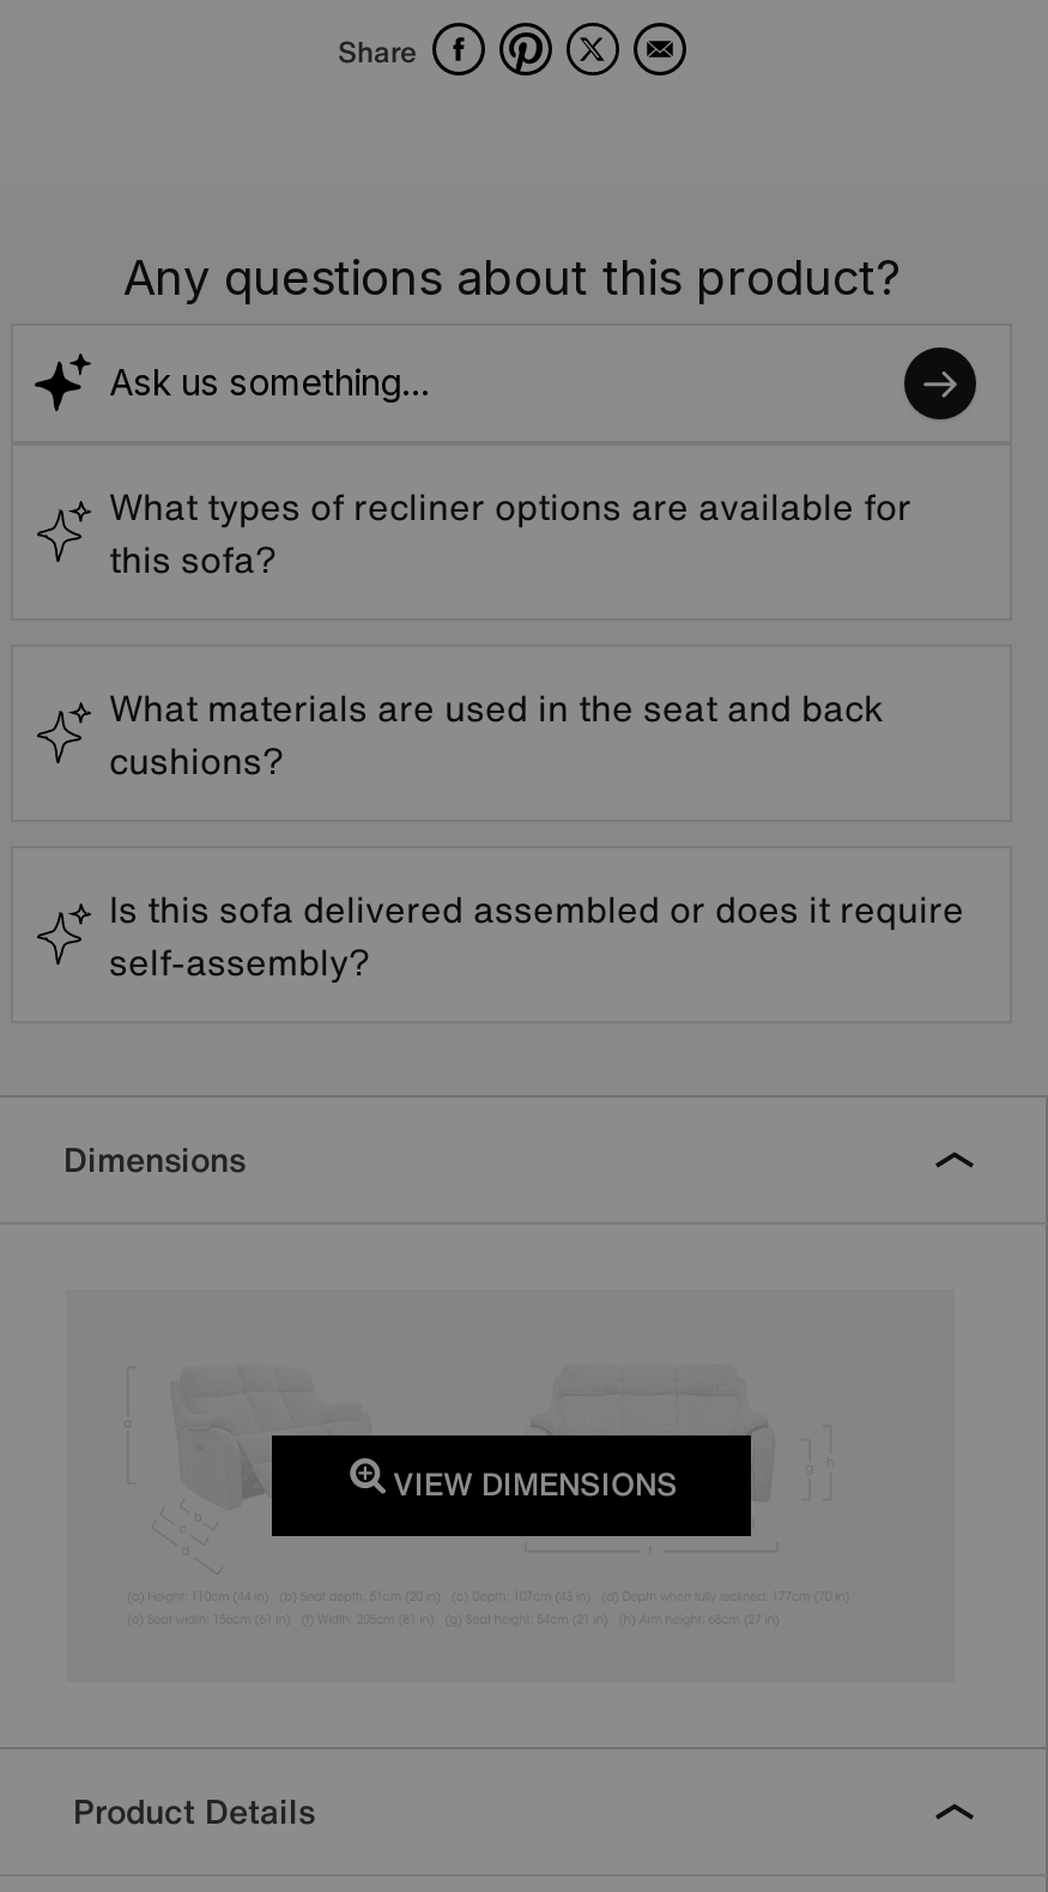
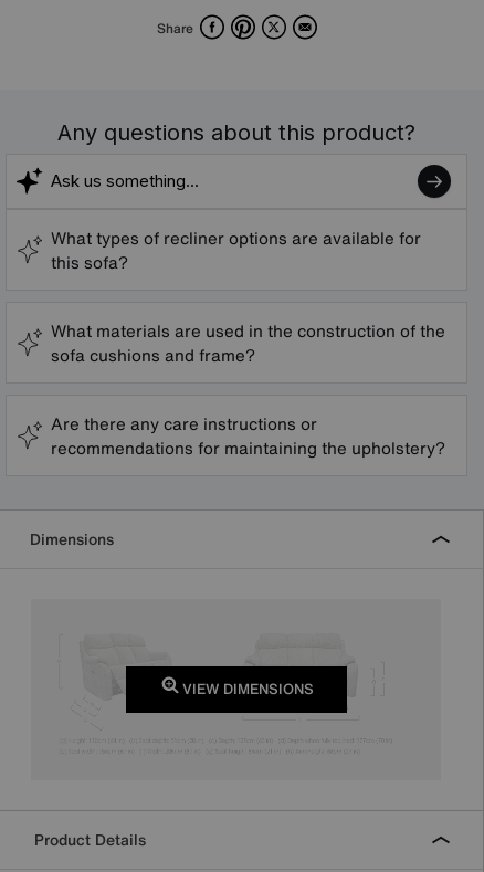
[109,680,883,786] What materials are used in the seat and back | cushions? -> [51,318,445,367] What materials are used in the construction of the | sofa cushions and frame?
[109,881,964,987] Is this sofa delivered assembled or does it require | self-assembly? -> [51,411,445,460] Are there any care instructions or | recommendations for maintaining the upholstery?

